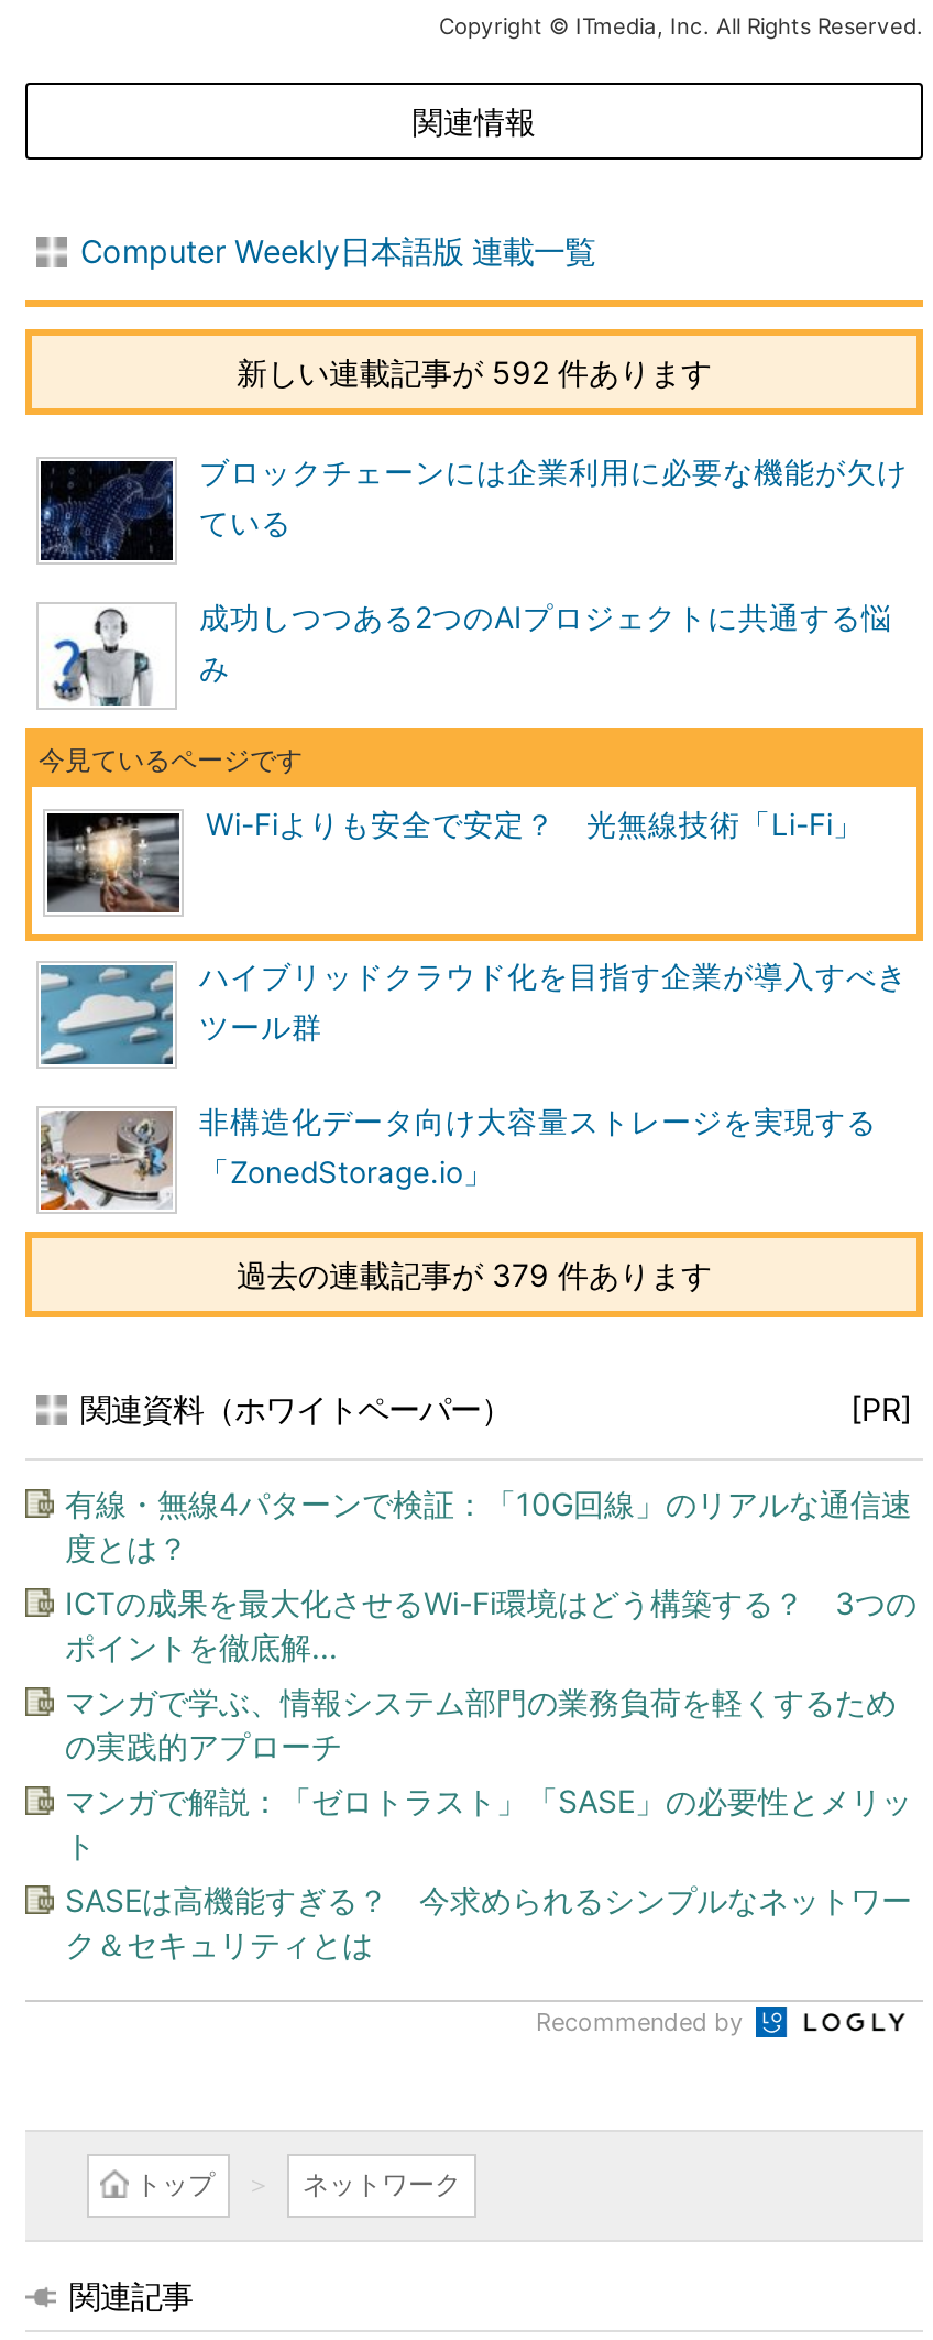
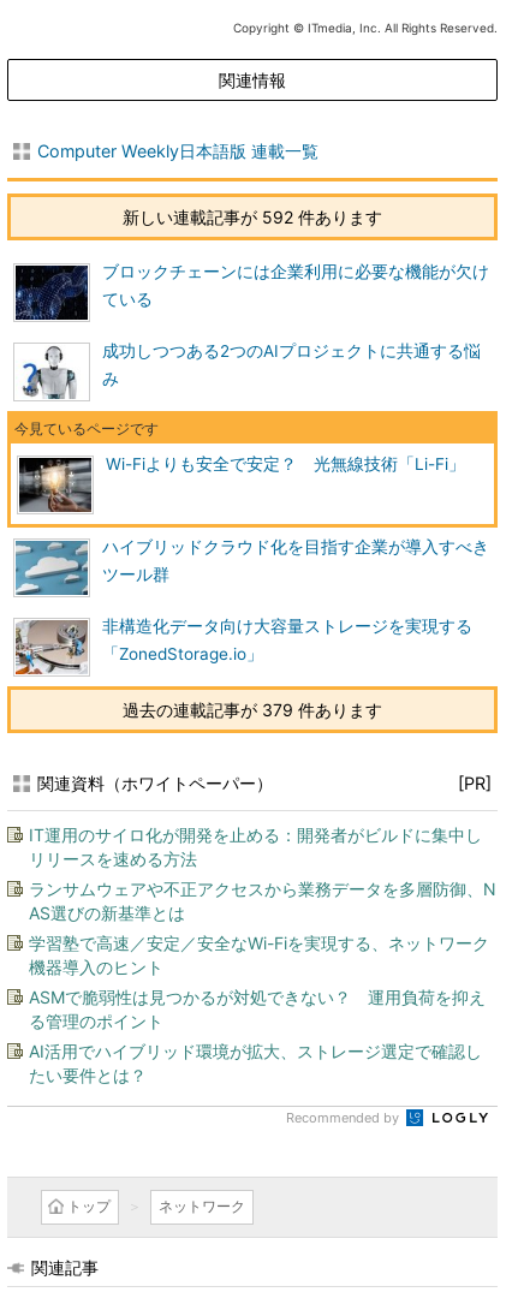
[65,1485,912,1566] 有線・無線4パターンで検証：「10G回線」のリアルな通信速 | 度とは？ -> [29,824,482,869] IT運用のサイロ化が開発を止める：開発者がビルドに集中し | リリースを速める方法
[65,1584,916,1665] ICTの成果を最大化させるWi-Fi環境はどう構築する？ 3つの | ポイントを徹底解... -> [29,879,496,923] ランサムウェアや不正アクセスから業務データを多層防御、N | AS選びの新基準とは
[65,1683,897,1764] マンガで学ぶ、情報システム部門の業務負荷を軽くするため | の実践的アプローチ -> [29,933,489,977] 学習塾で高速／安定／安全なWi-Fiを実現する、ネットワーク | 機器導入のヒント
[65,1782,912,1863] マンガで解説：「ゼロトラスト」「SASE」の必要性とメリッ | ト -> [29,987,486,1031] ASMで脆弱性は見つかるが対処できない？ 運用負荷を抑え | る管理のポイント
[65,1881,912,1962] SASEは高機能すぎる？ 今求められるシンプルなネットワー | ク＆セキュリティとは -> [29,1041,482,1085] AI活用でハイブリッド環境が拡大、ストレージ選定で確認し | たい要件とは？

